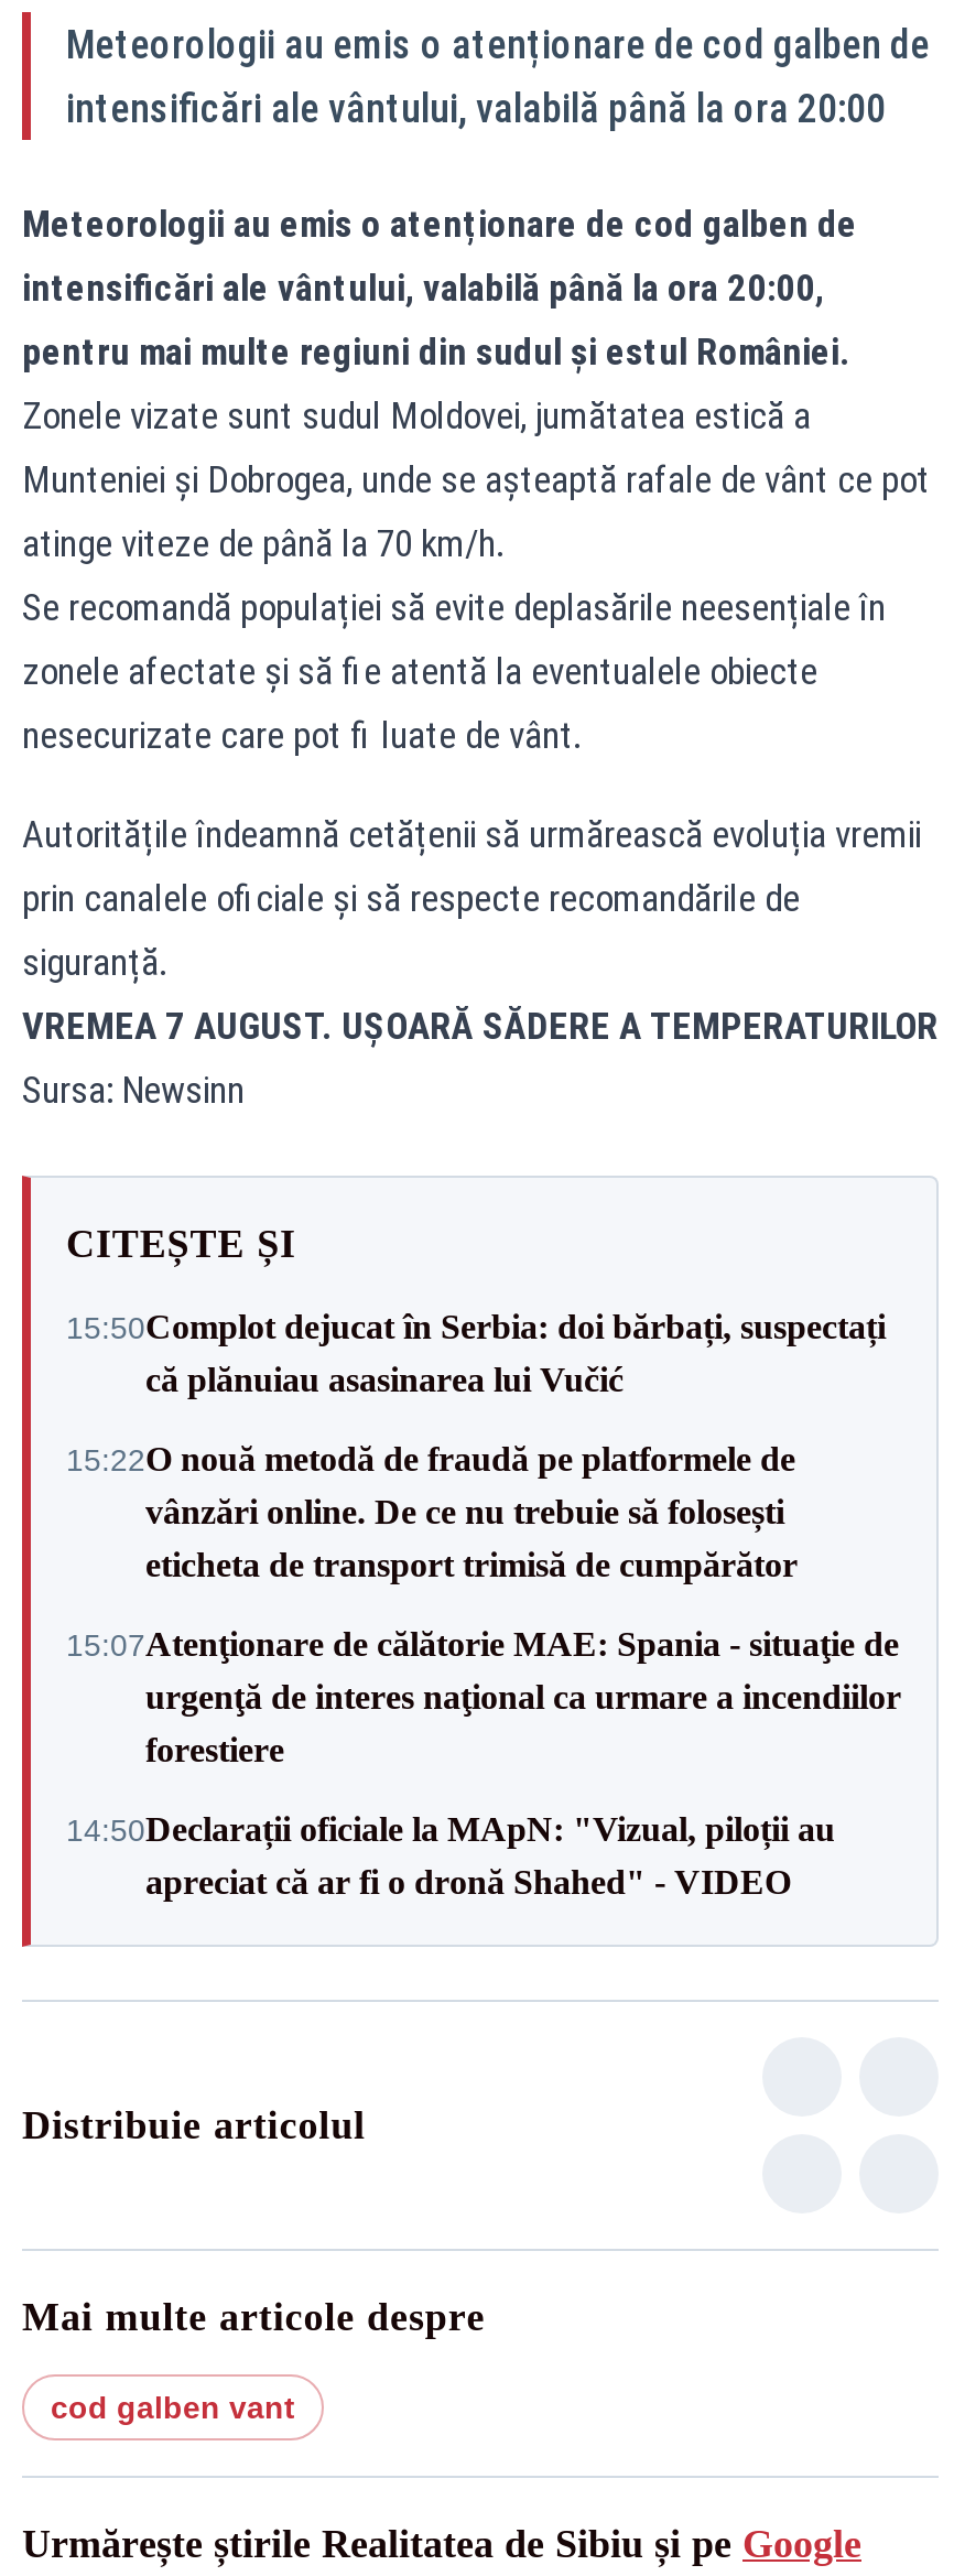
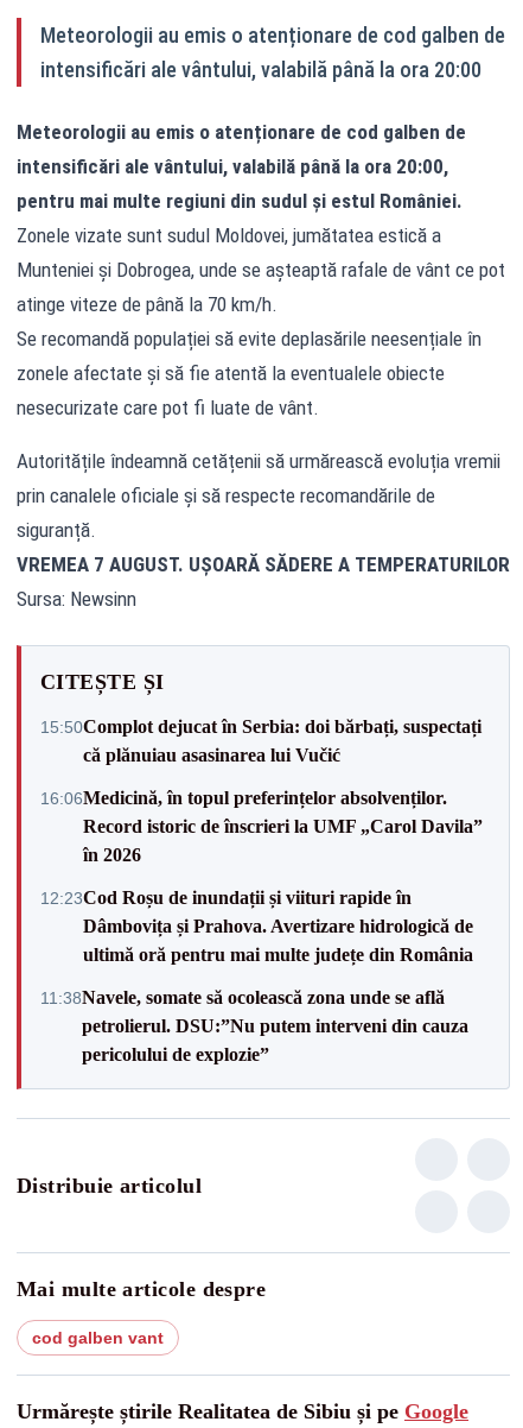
[66,1440,798,1583] 15:22O nouă metodă de fraudă pe platformele de | vânzări online. De ce nu trebuie să folosești | eticheta de transport trimisă de cumpărător -> [40,787,483,864] 16:06Medicină, în topul preferințelor absolvenților. | Record istoric de înscrieri la UMF „Carol Davila” | în 2026
[66,1625,901,1768] 15:07Atenţionare de călătorie MAE: Spania - situaţie de | urgenţă de interes naţional ca urmare a incendiilor | forestiere -> [40,887,473,964] 12:23Cod Roșu de inundații și viituri rapide în | Dâmbovița și Prahova. Avertizare hidrologică de | ultimă oră pentru mai multe județe din România
[66,1810,835,1901] 14:50Declarații oficiale la MApN: "Vizual, piloții au | apreciat că ar fi o dronă Shahed" - VIDEO -> [40,987,468,1064] 11:38Navele, somate să ocolească zona unde se află | petrolierul. DSU:”Nu putem interveni din cauza | pericolului de explozie”

